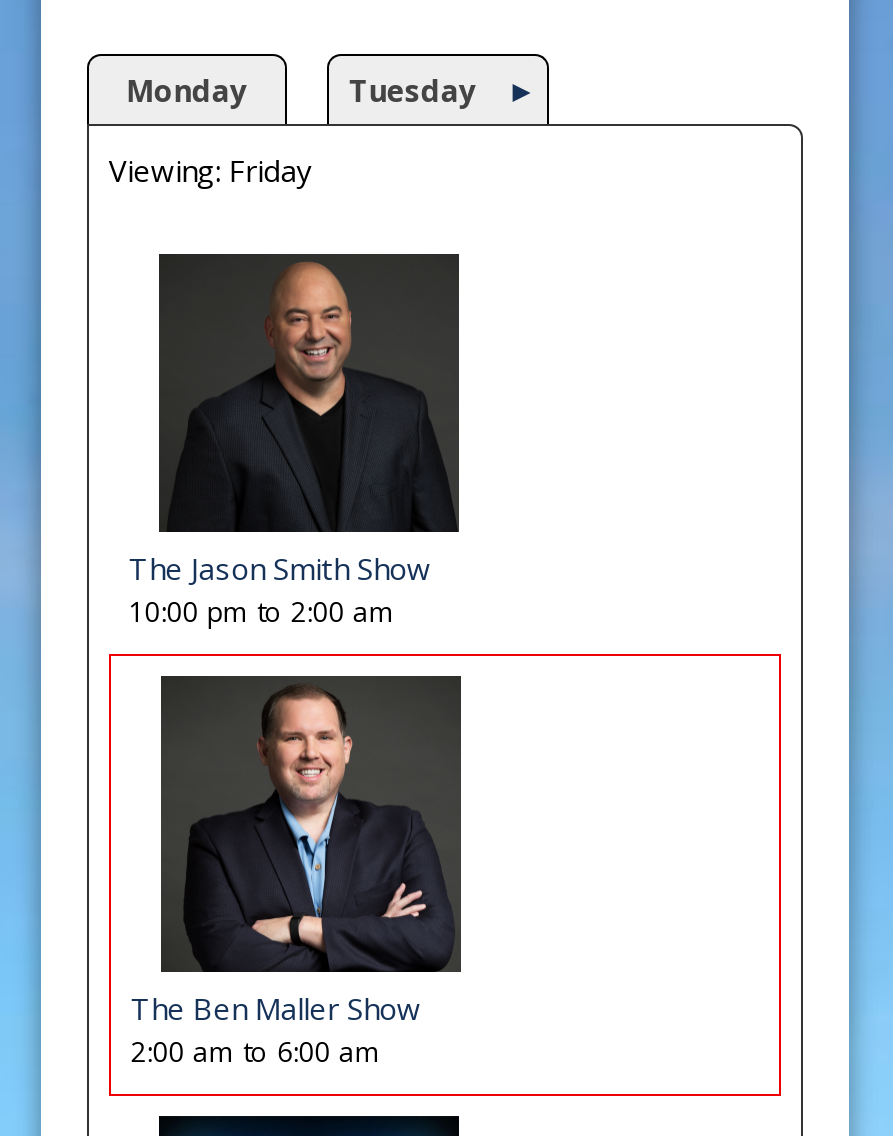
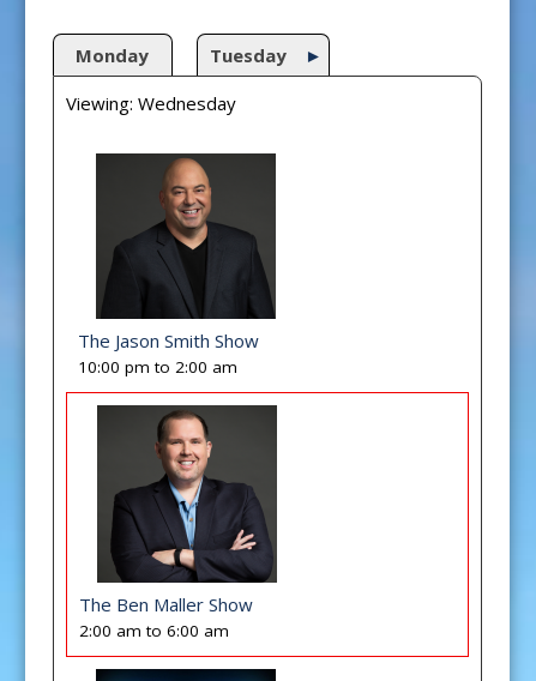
[109,150,313,190] Viewing: Friday -> [66,91,236,115] Viewing: Wednesday

